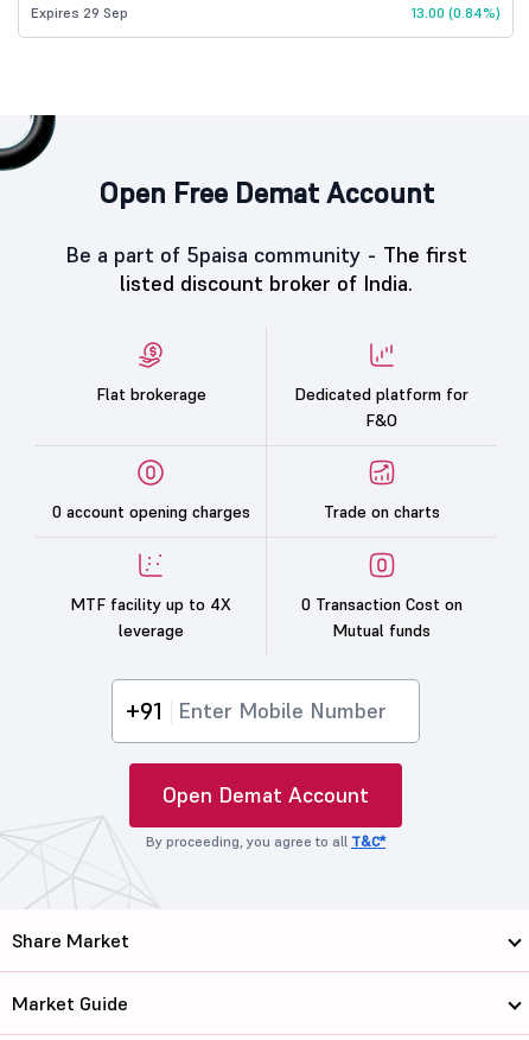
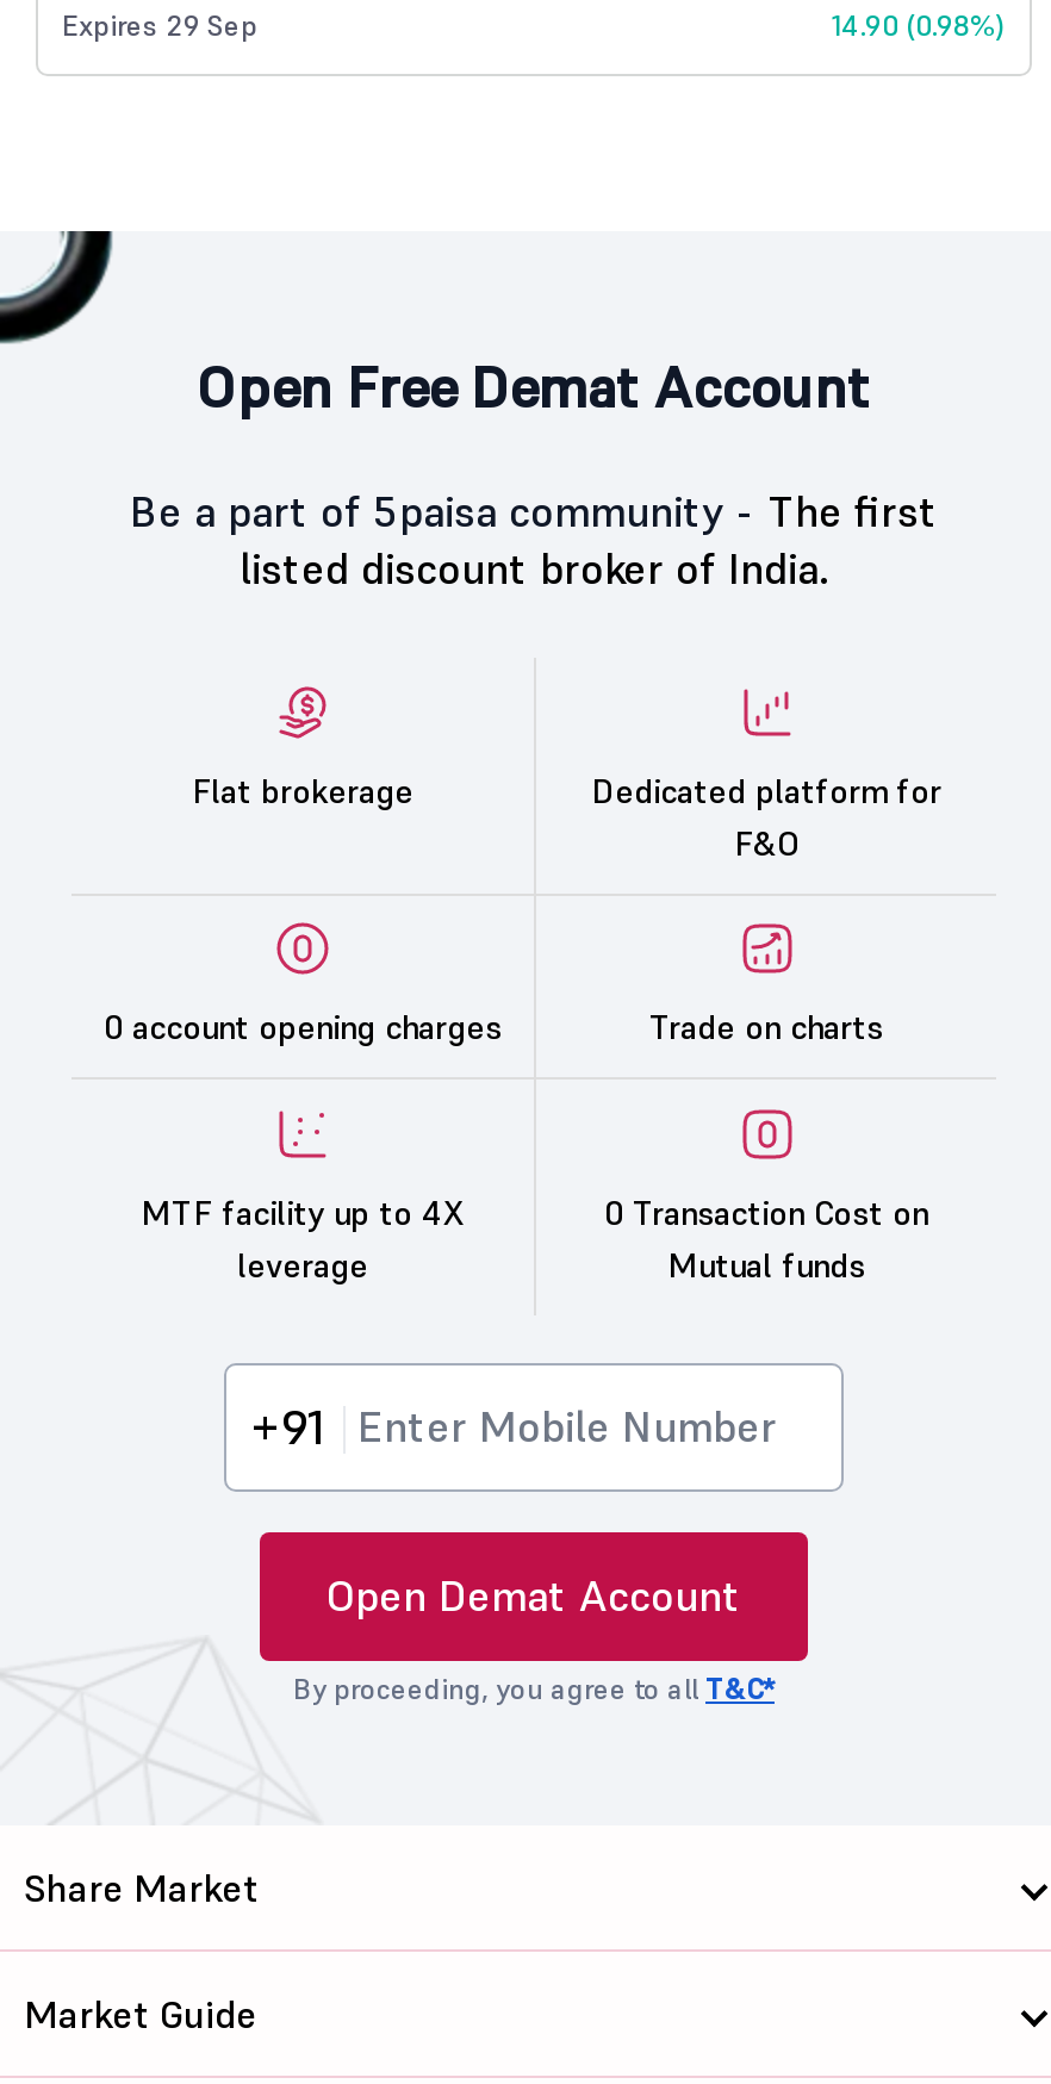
[412,4,501,21] 13.00 (0.84%) -> [832,7,1006,43] 14.90 (0.98%)

